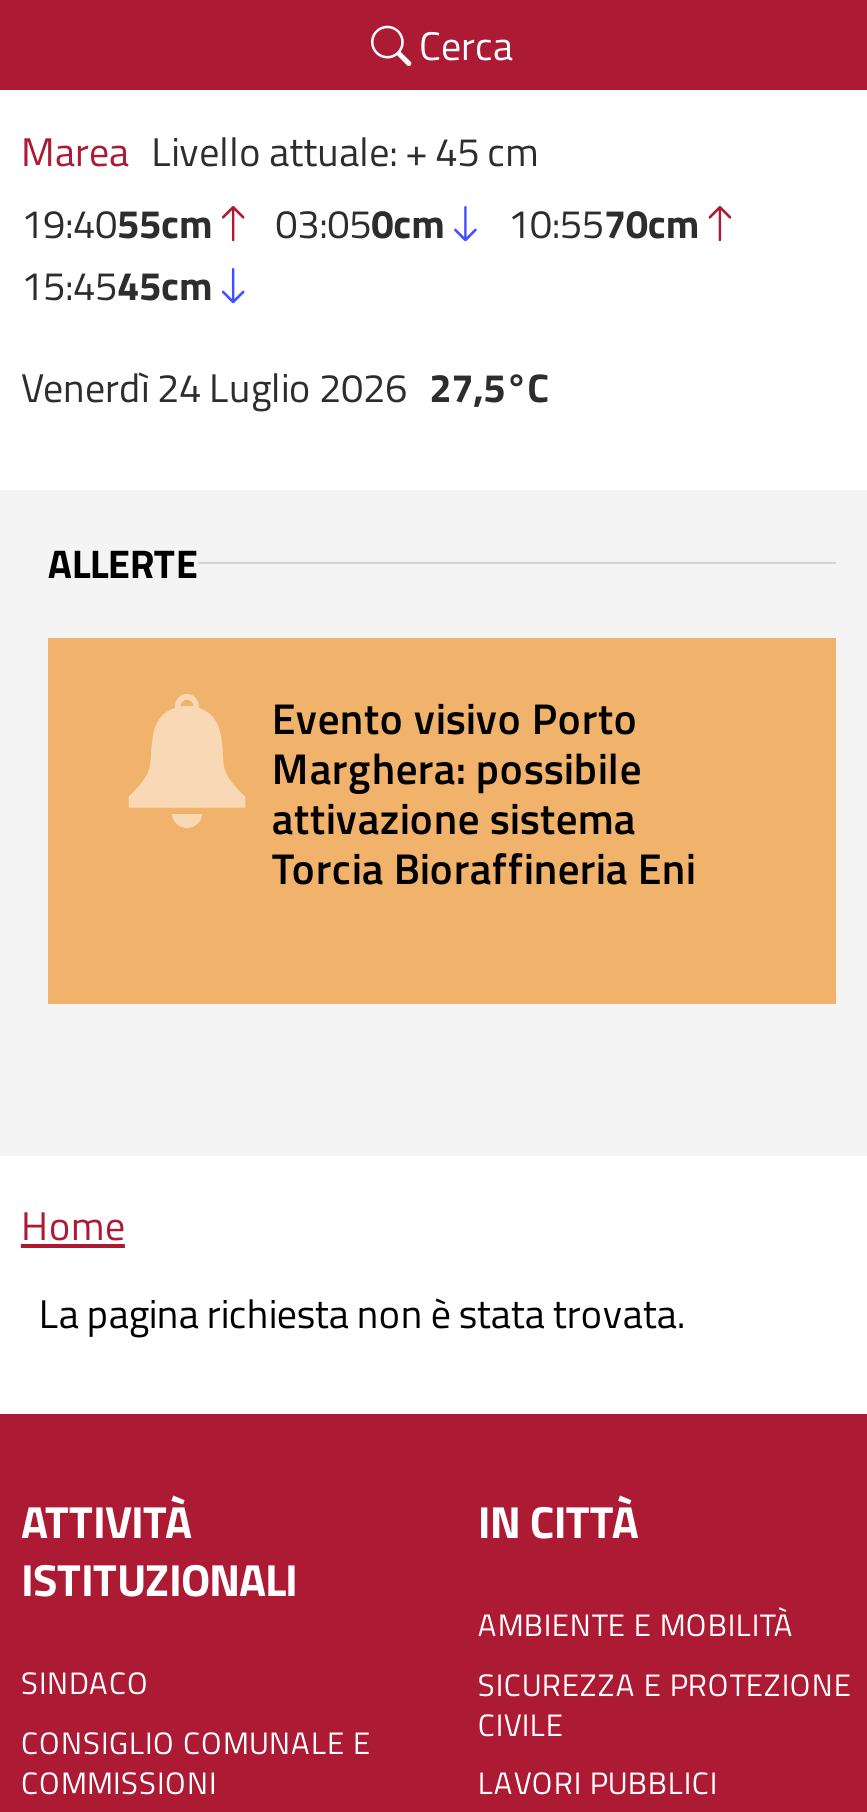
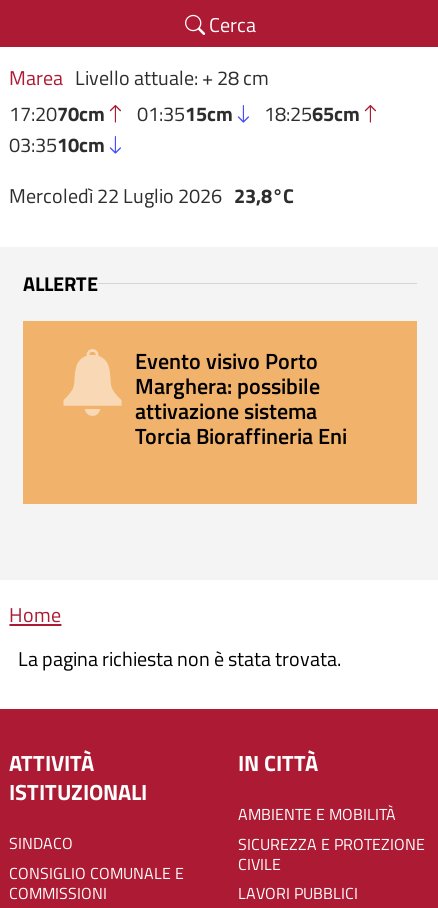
[21,120,700,316] Marea Livello attuale: + 45 cm | 19:4055cm | 03:050cm | 10:5570cm | 15:4545cm -> [9,62,360,160] Marea Livello attuale: + 28 cm | 17:2070cm | 01:3515cm | 18:2565cm | 03:3510cm
[21,357,549,419] Venerdì 24 Luglio 2026 27,5°C -> [9,180,294,211] Mercoledì 22 Luglio 2026 23,8°C

